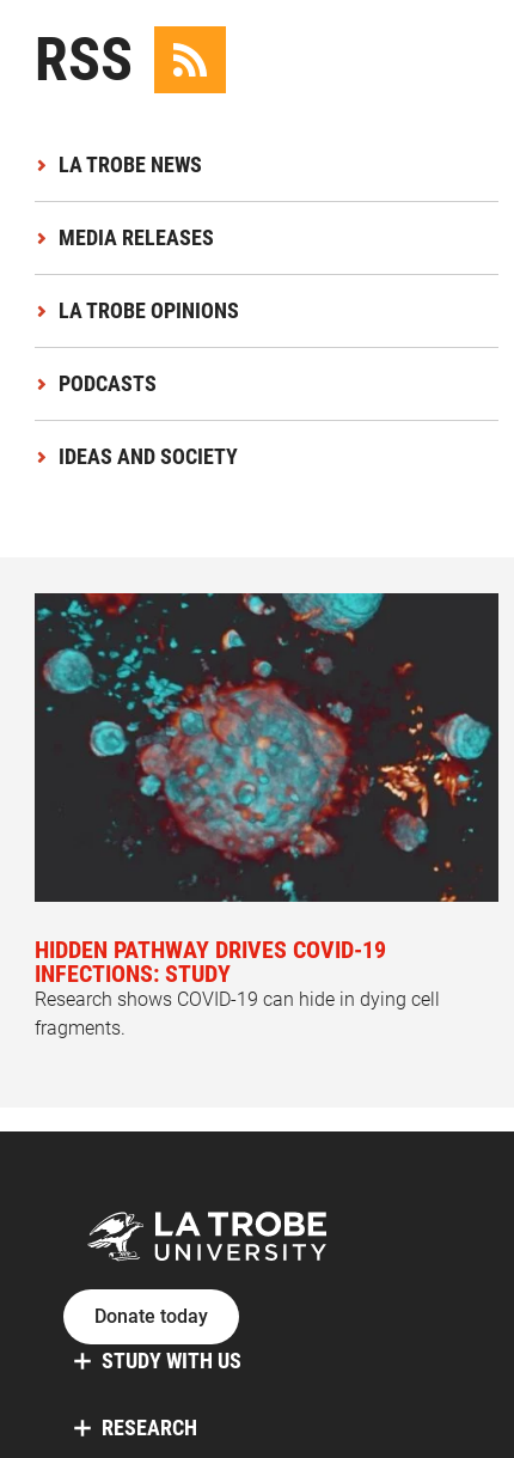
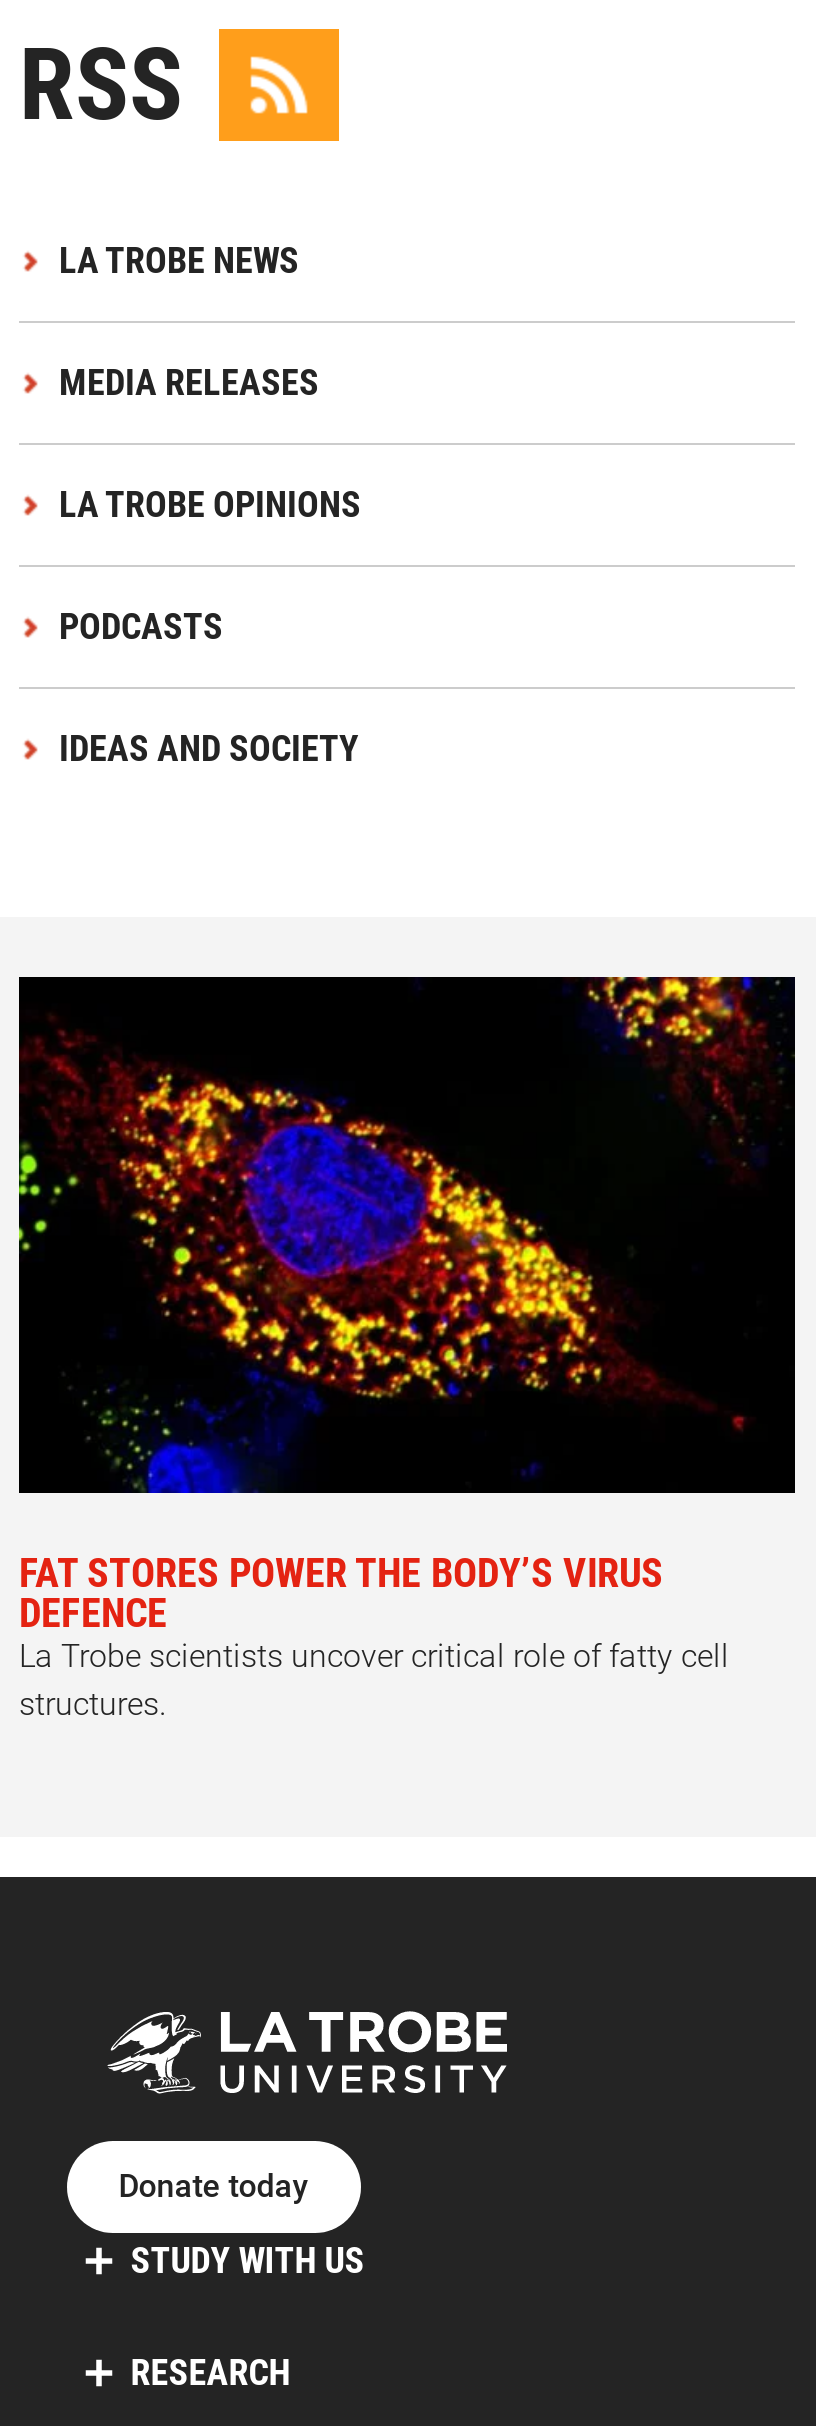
[33,592,498,1039] [image] | HIDDEN PATHWAY DRIVES COVID-19 | INFECTIONS: STUDY | Research shows COVID-19 can hide in dying cell | fragments. -> [17,975,793,1723] [image] | FAT STORES POWER THE BODY’S VIRUS | DEFENCE | La Trobe scientists uncover critical role of fatty cell | structures.

